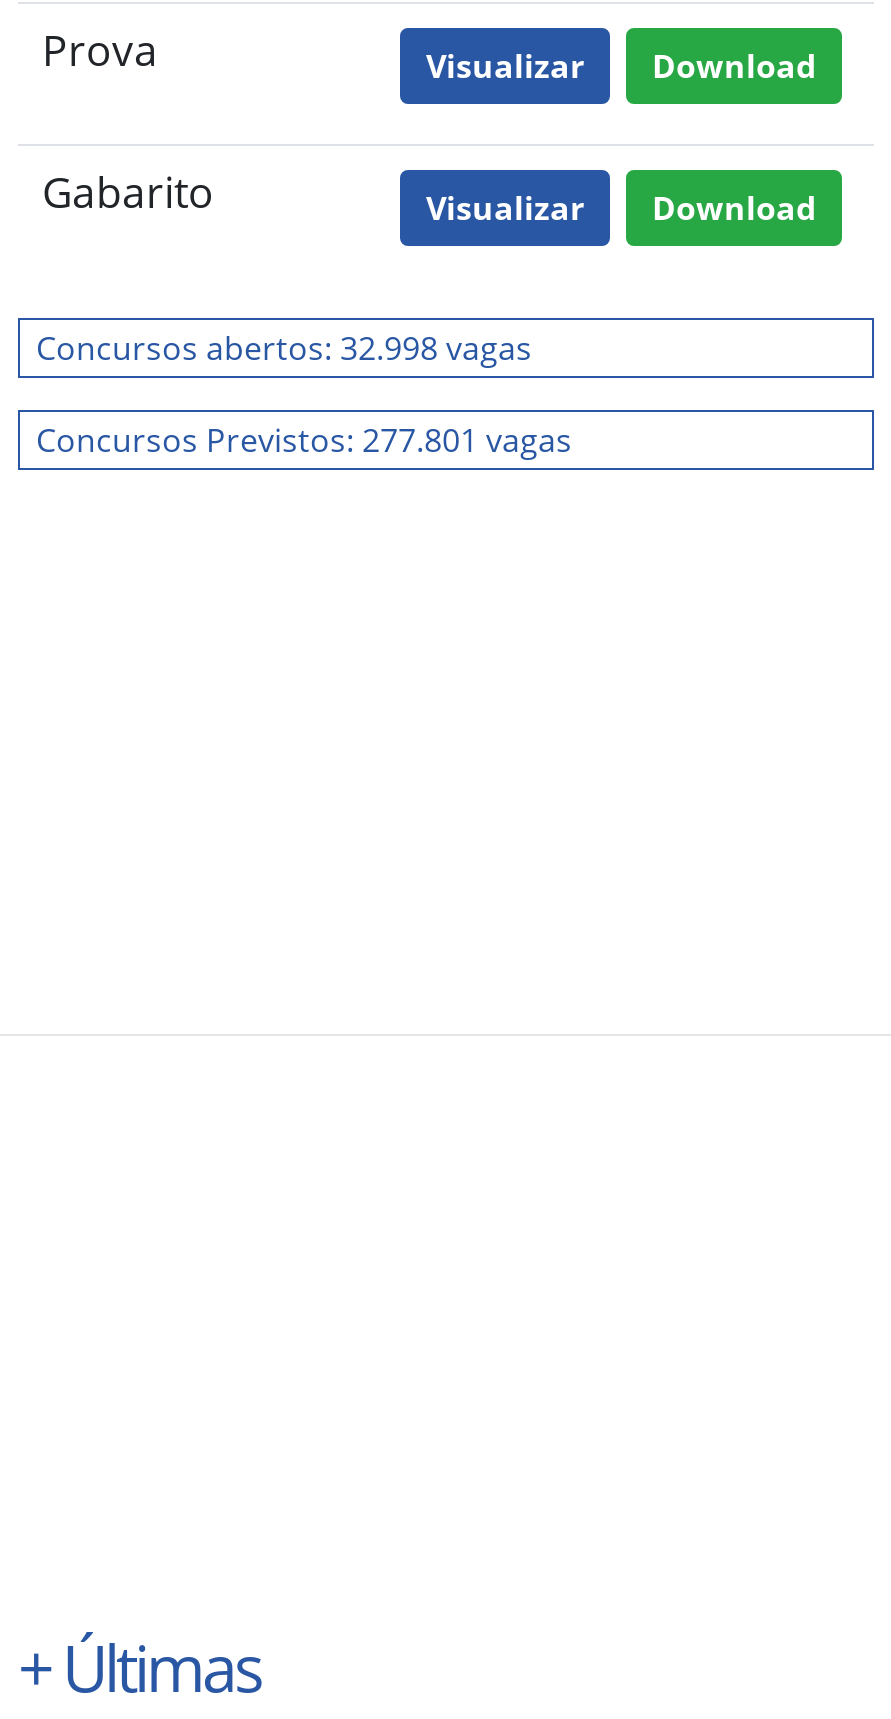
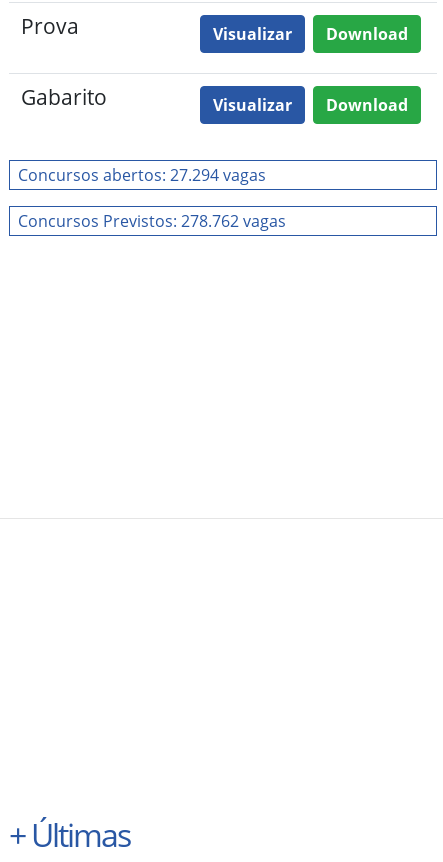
[36,326,532,370] Concursos abertos: 32.998 vagas -> [18,164,266,186] Concursos abertos: 27.294 vagas
[36,418,572,462] Concursos Previstos: 277.801 vagas -> [18,210,286,232] Concursos Previstos: 278.762 vagas

